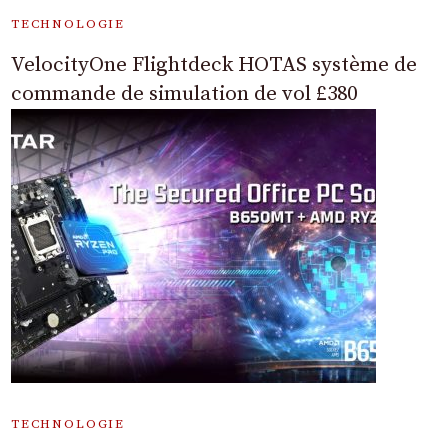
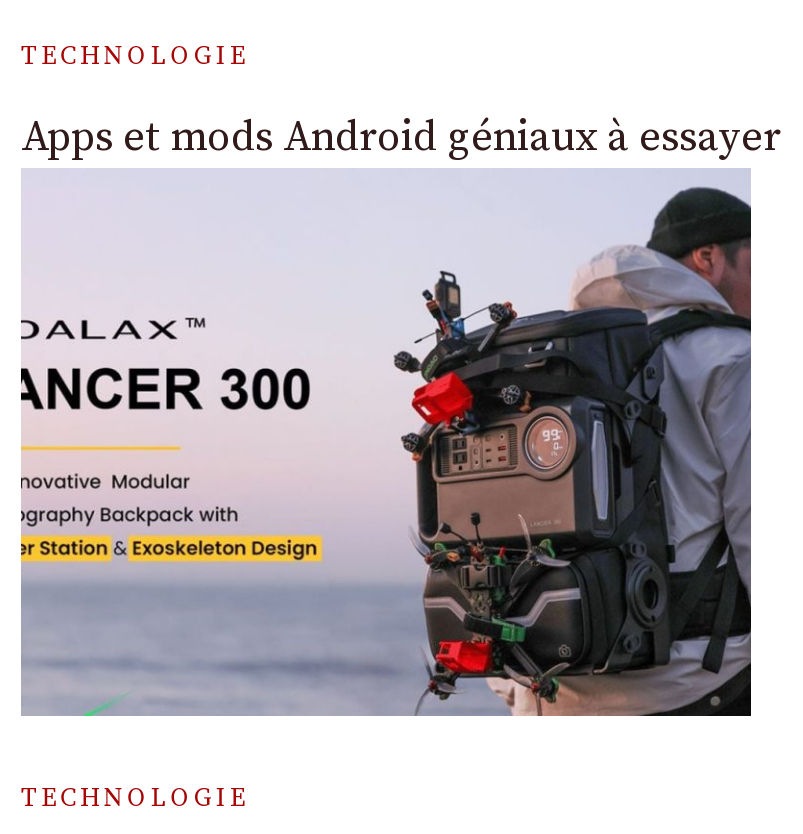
[11,52,417,107] VelocityOne Flightdeck HOTAS système de | commande de simulation de vol £380 -> [21,113,781,165] Apps et mods Android géniaux à essayer
[10,114,377,384] [image] -> [19,180,753,718] [image]

